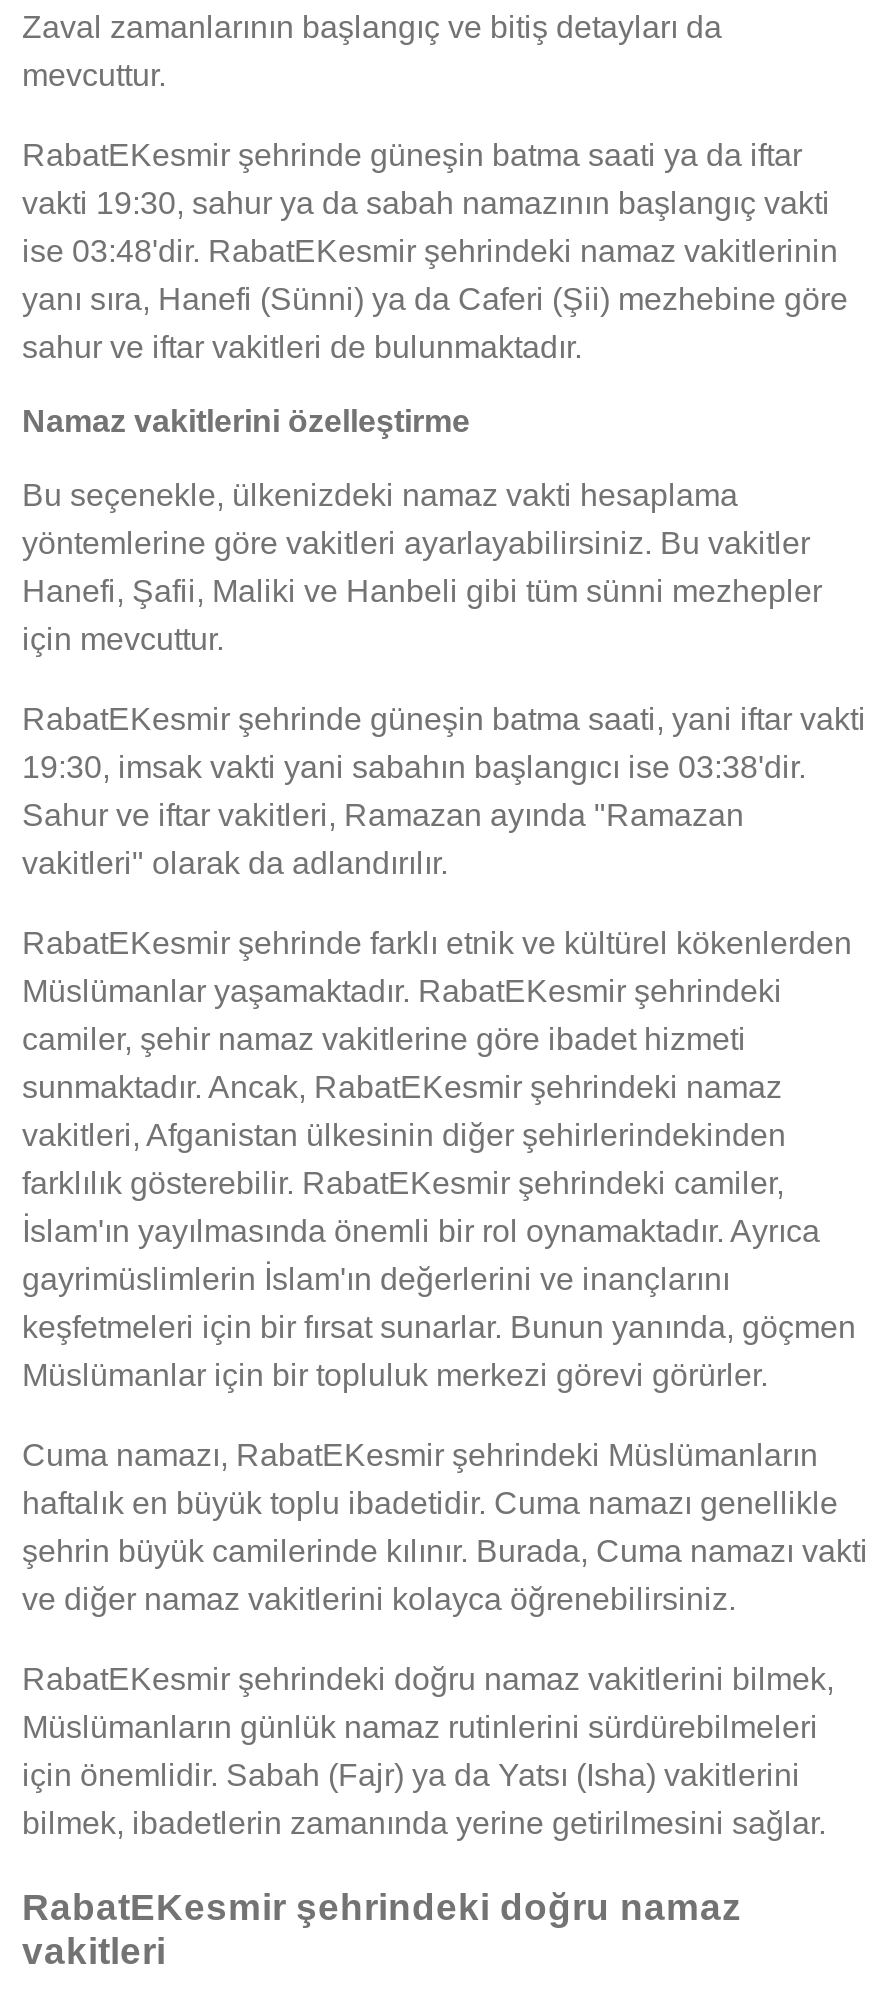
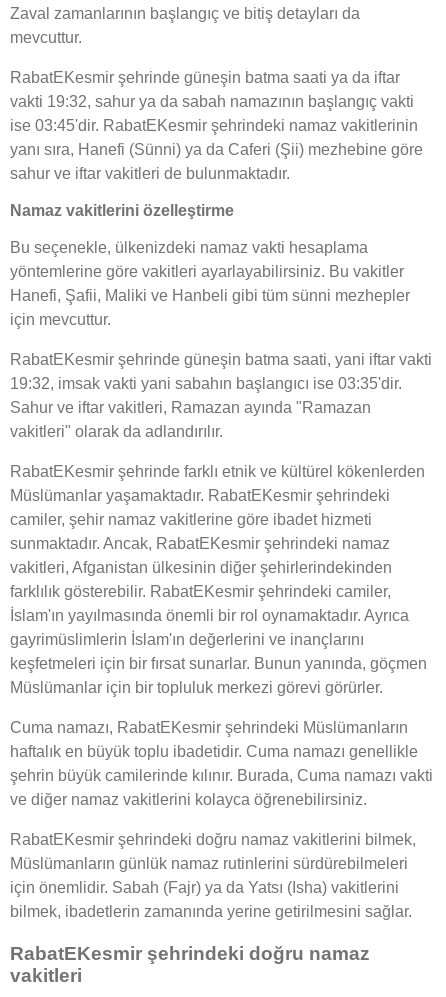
[22,186,830,220] vakti 19:30, sahur ya da sabah namazının başlangıç vakti -> [10,93,414,110] vakti 19:32, sahur ya da sabah namazının başlangıç vakti
[22,234,838,268] ise 03:48'dir. RabatEKesmir şehrindeki namaz vakitlerinin -> [10,117,418,134] ise 03:45'dir. RabatEKesmir şehrindeki namaz vakitlerinin
[22,750,806,784] 19:30, imsak vakti yani sabahın başlangıcı ise 03:38'dir. -> [10,375,402,392] 19:32, imsak vakti yani sabahın başlangıcı ise 03:35'dir.

